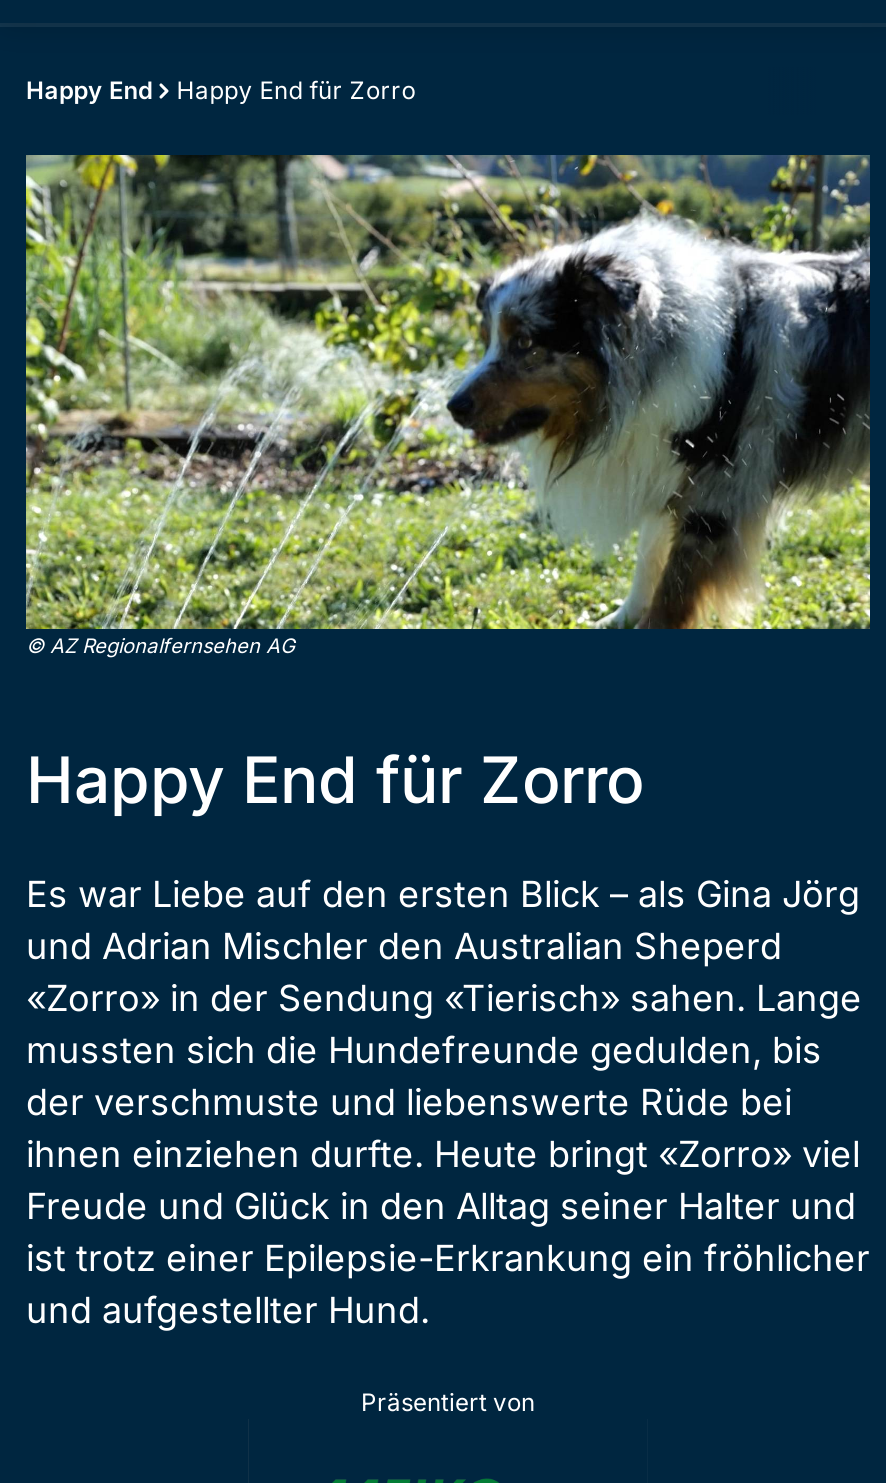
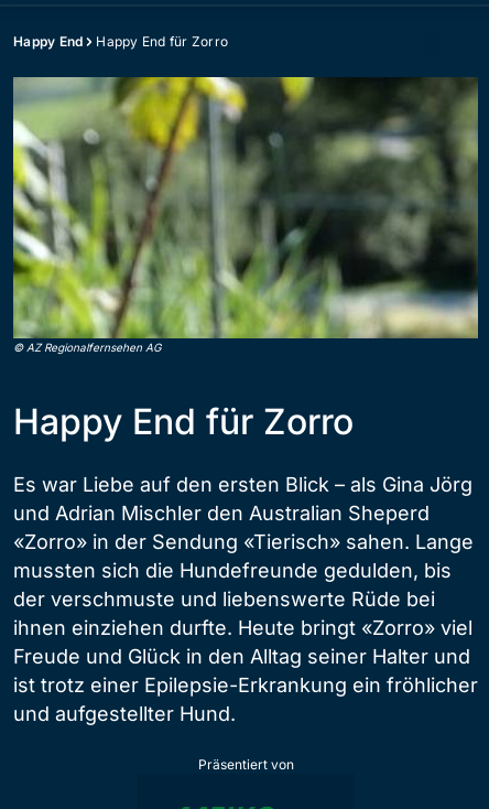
[24,153,872,629] [image] -> [12,76,479,339] [image]

